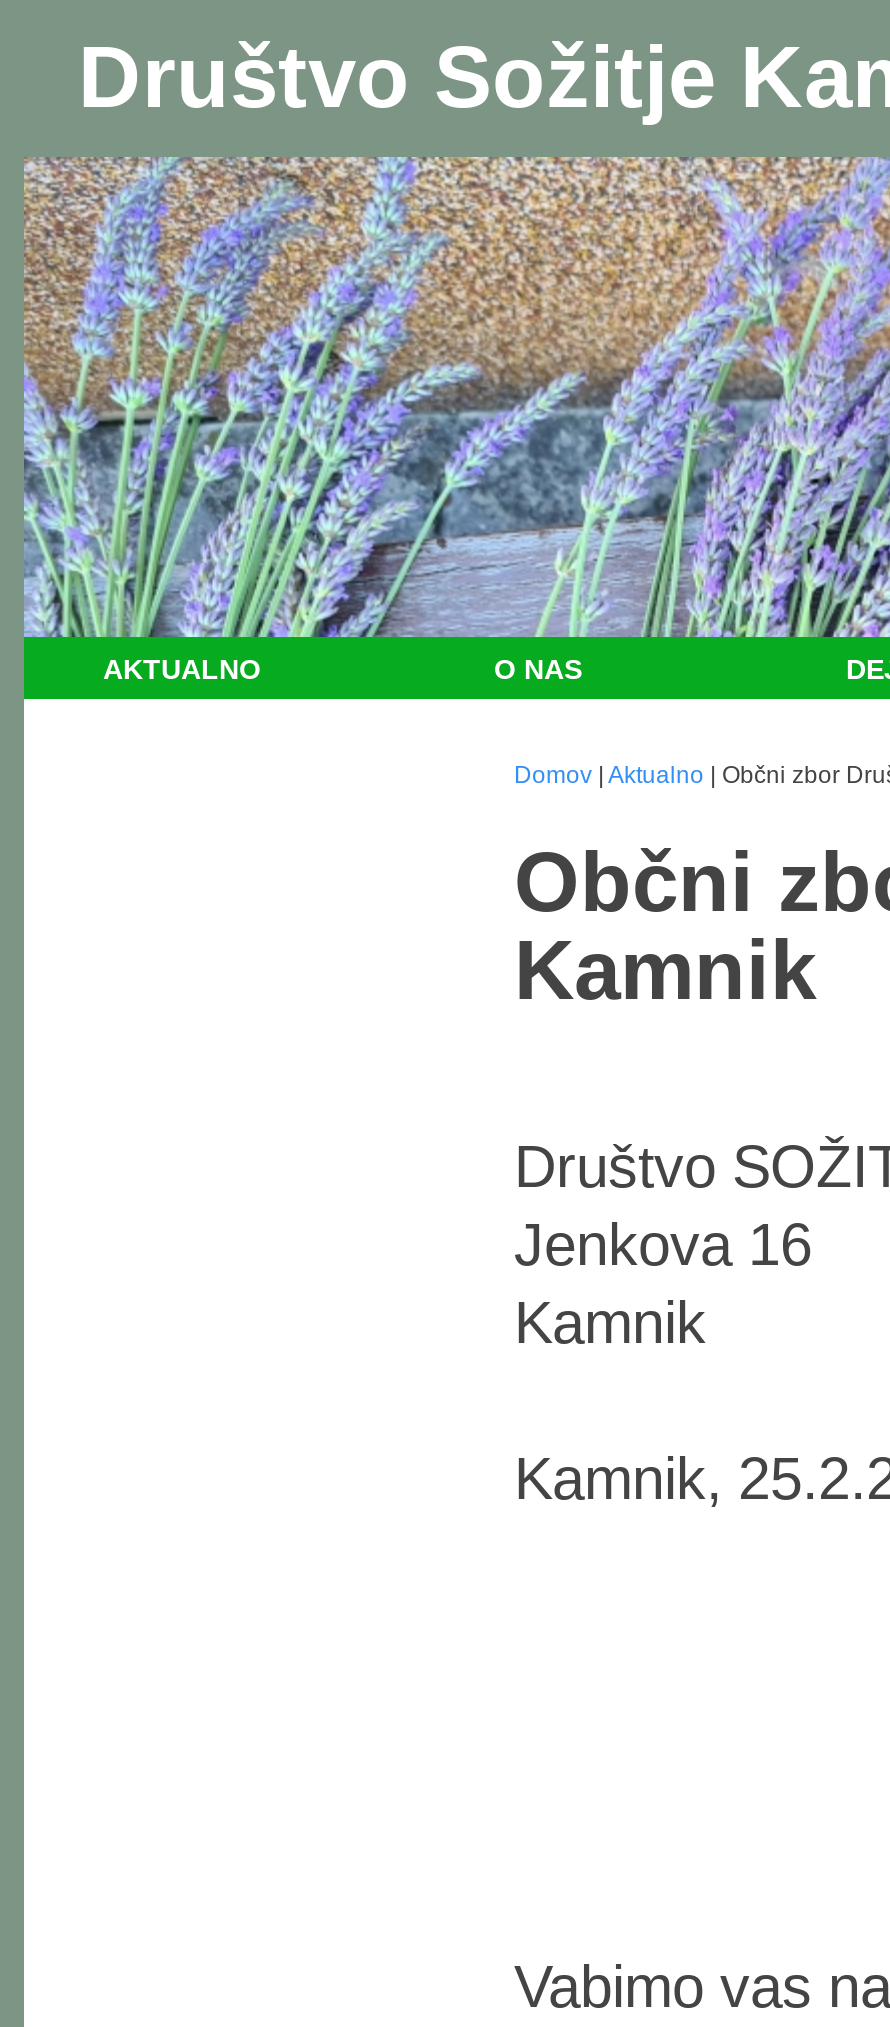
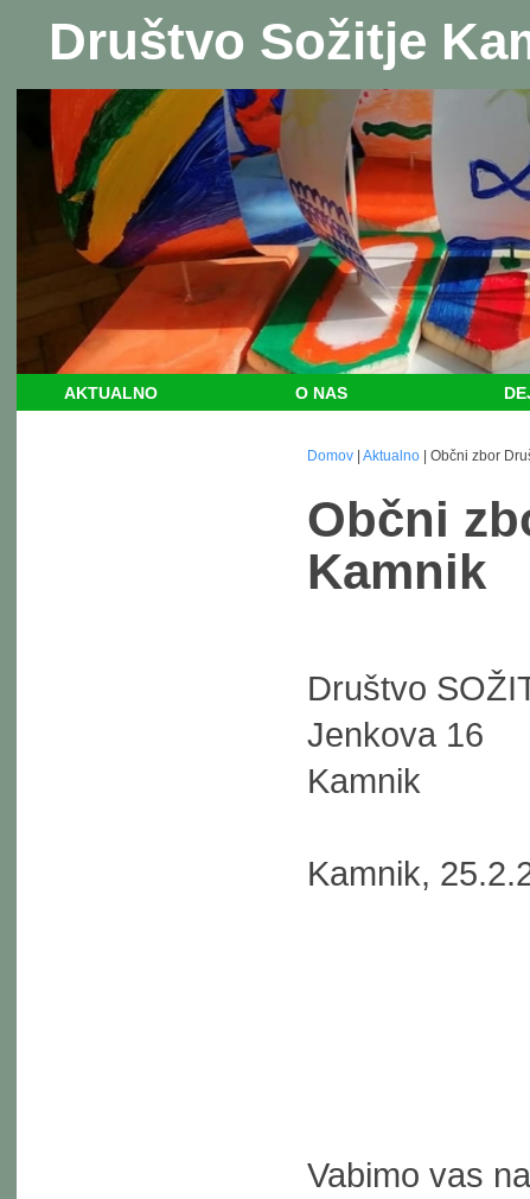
[22,155,884,639] [image] -> [15,88,526,375] [image]

